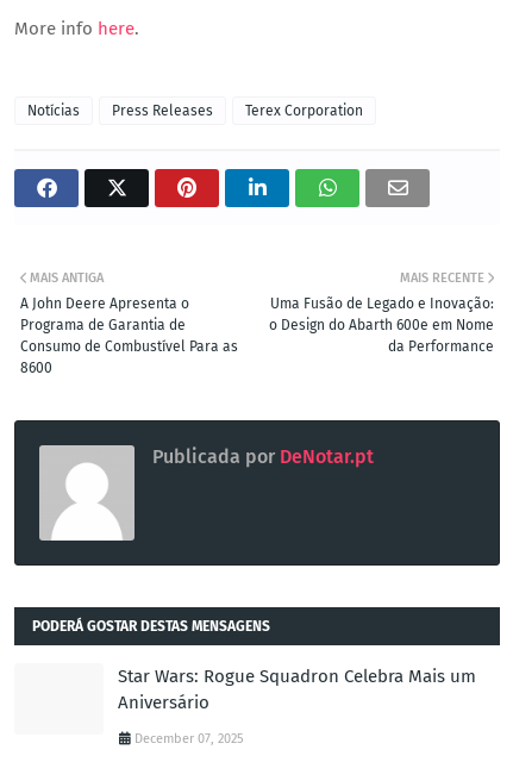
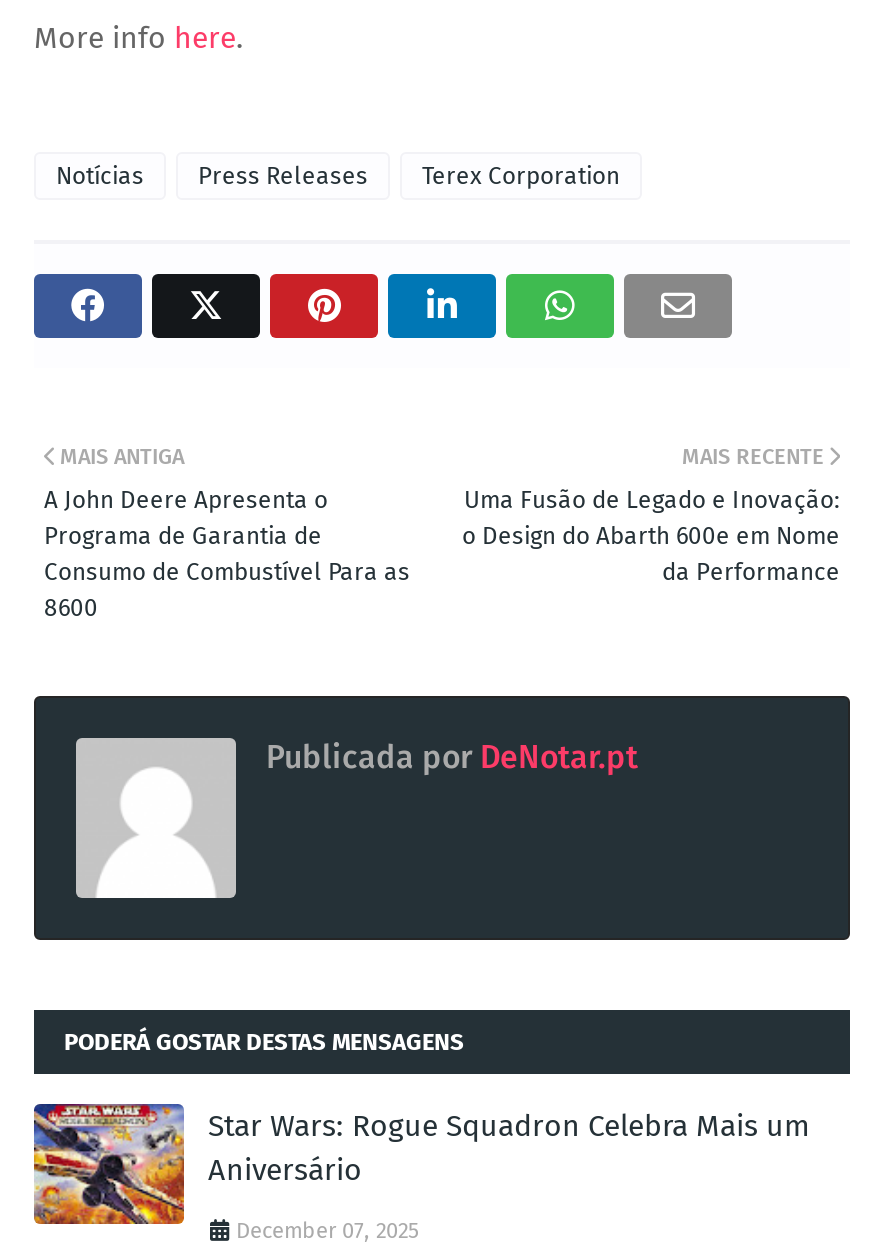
none -> [32,1102,186,1226] [image]

